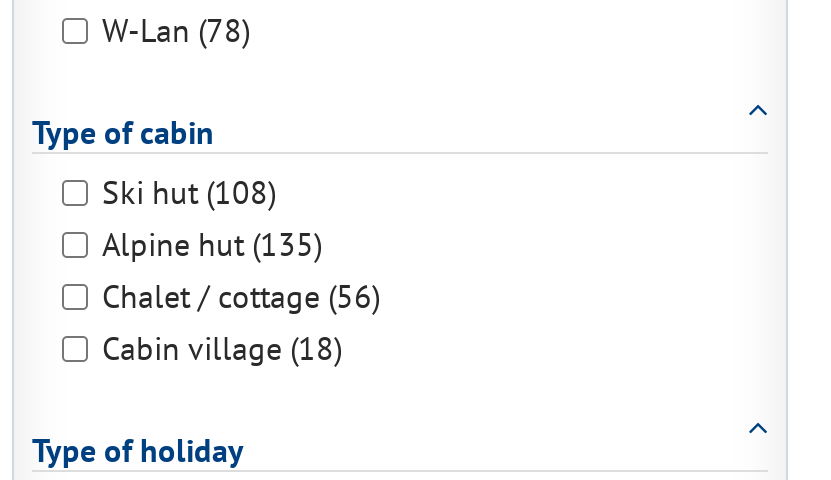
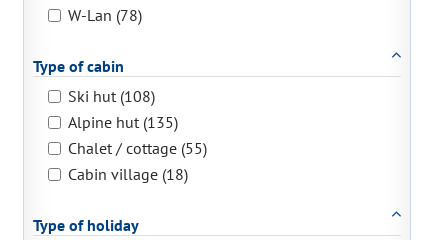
[102,276,380,316] Chalet / cottage (56) -> [68,138,207,158] Chalet / cottage (55)

